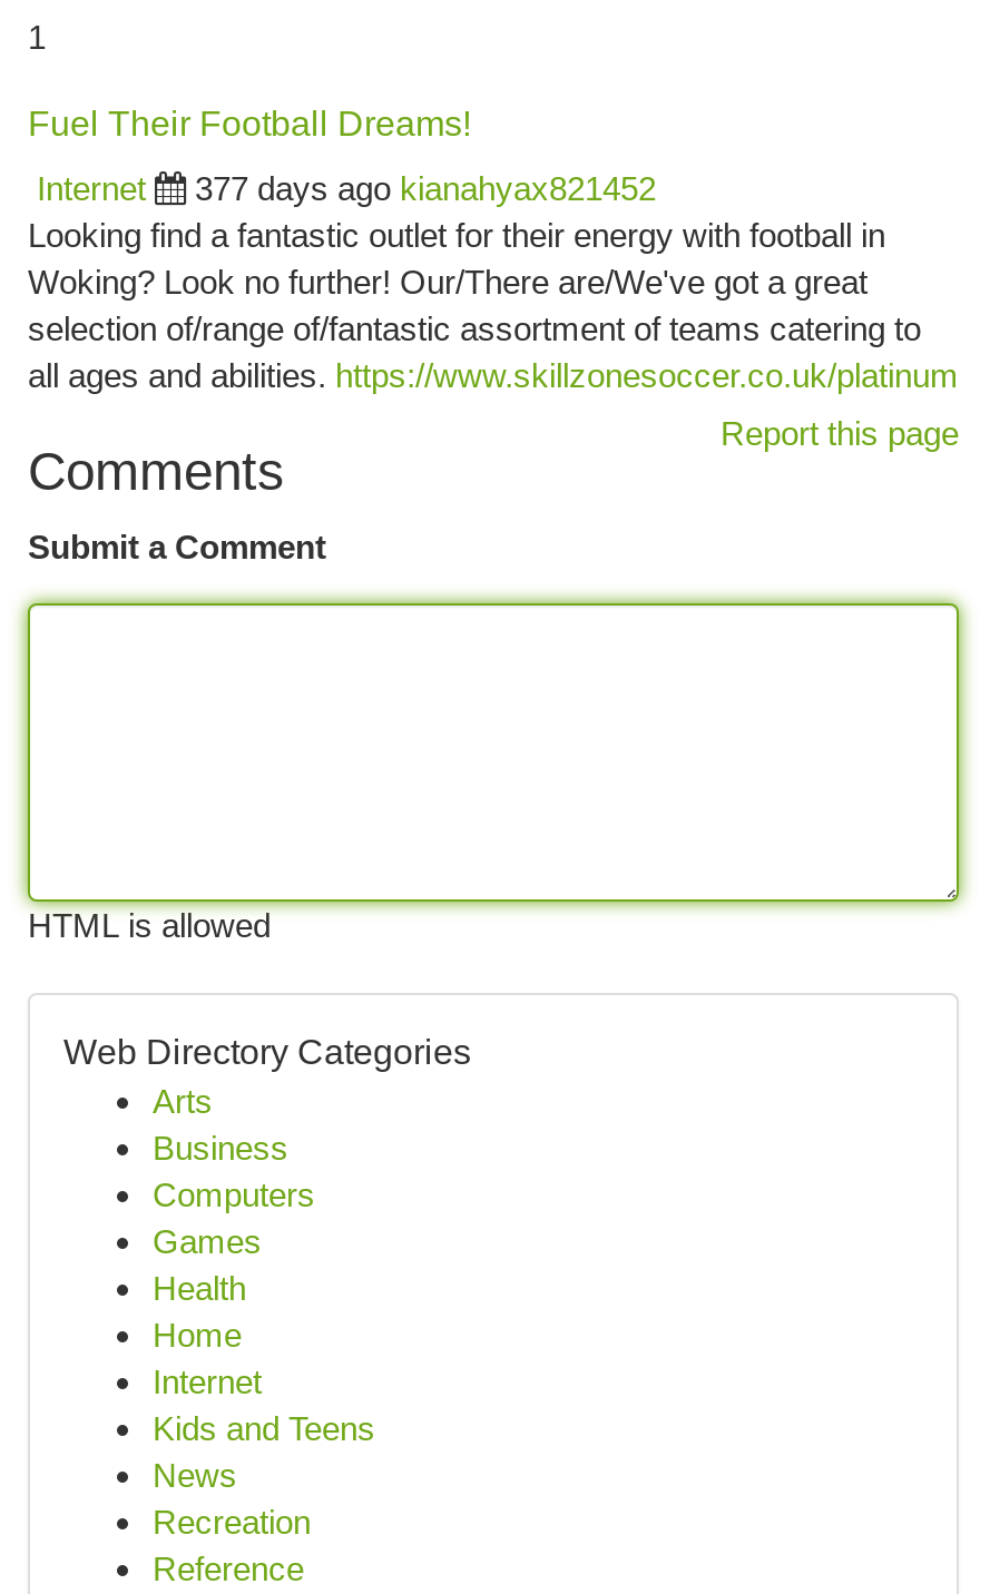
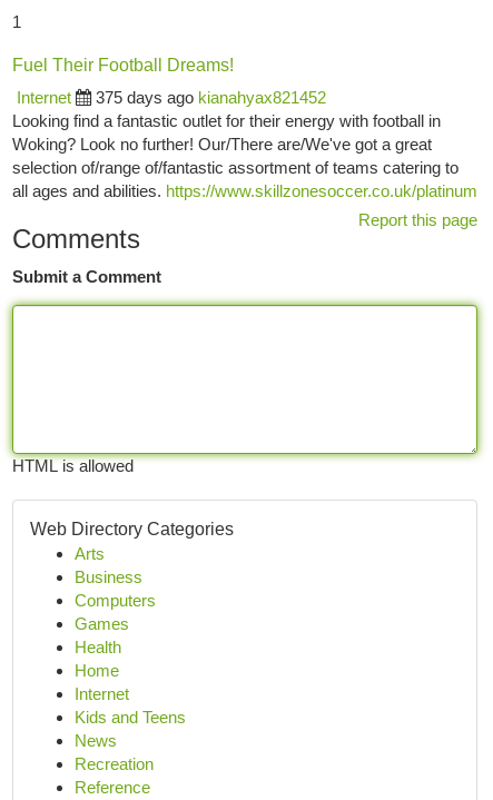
[195,169,656,207] 377 days ago kianahyax821452 -> [96,88,326,107] 375 days ago kianahyax821452

